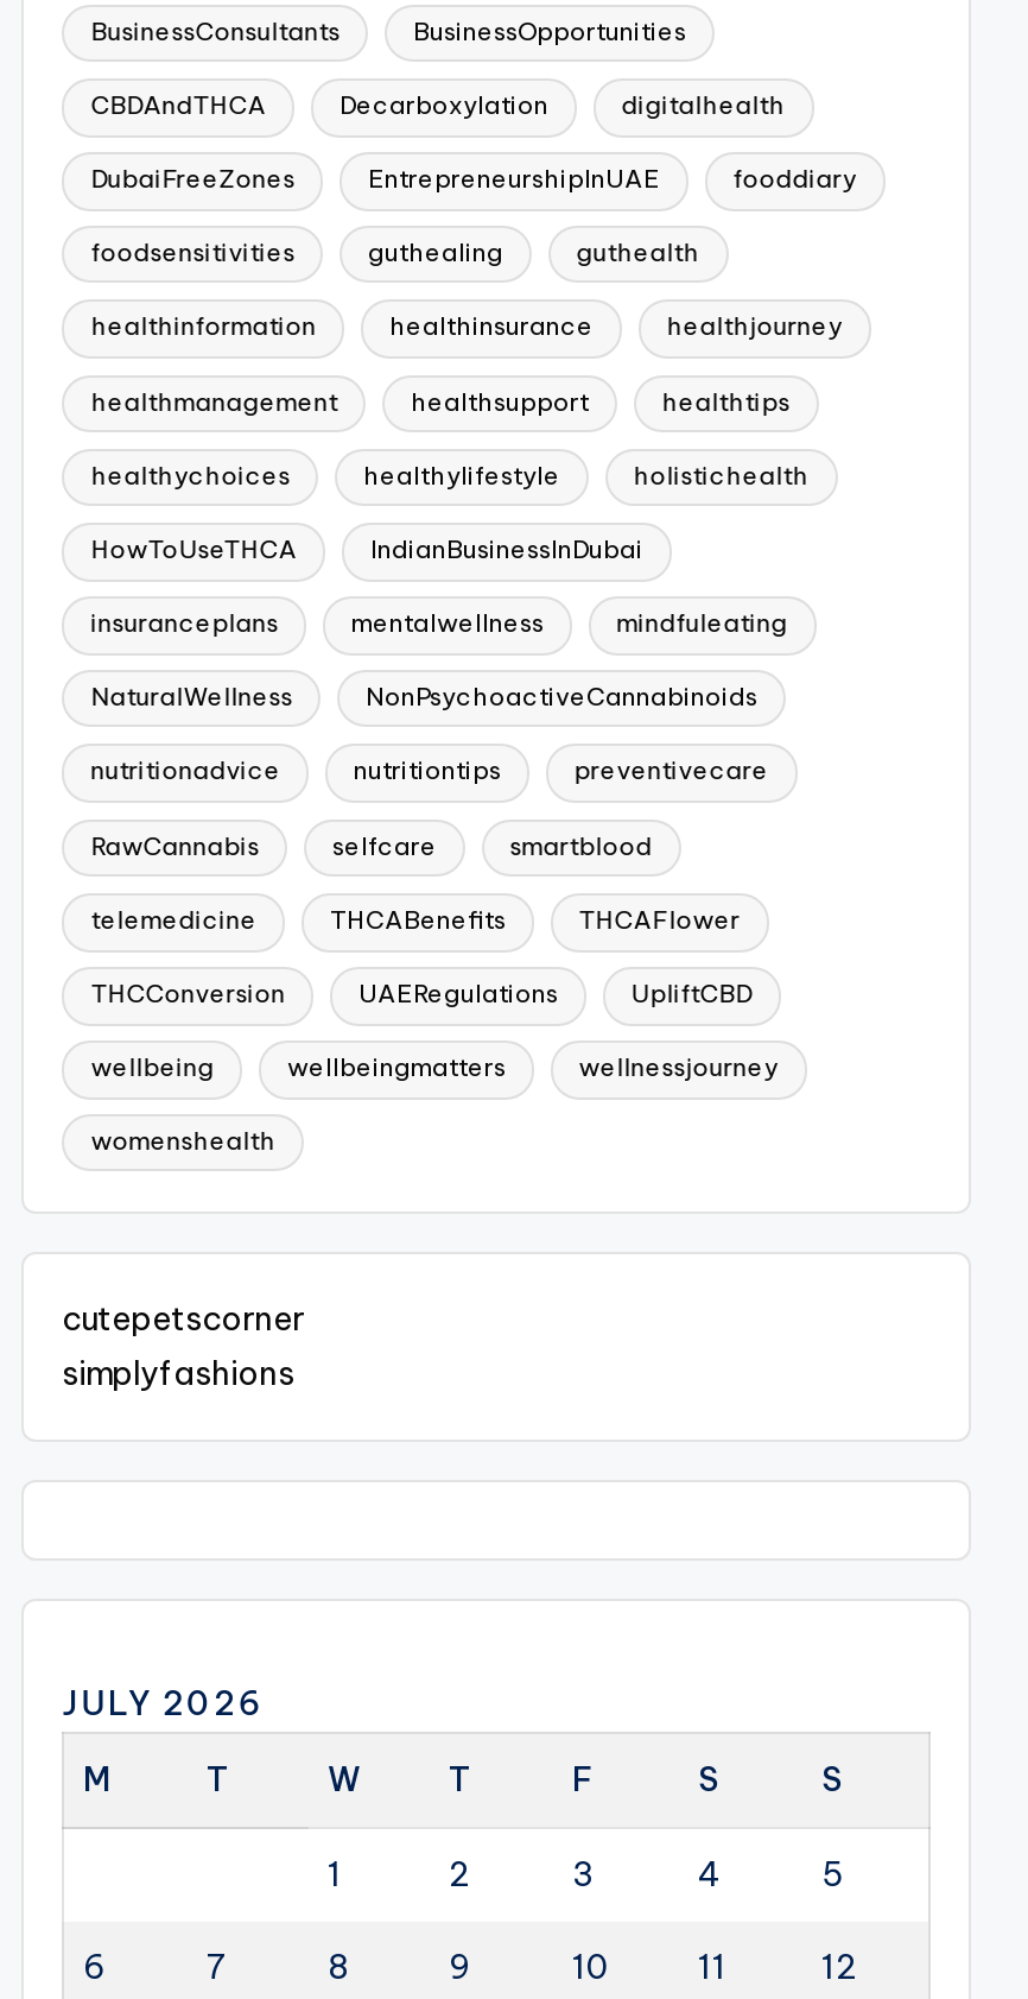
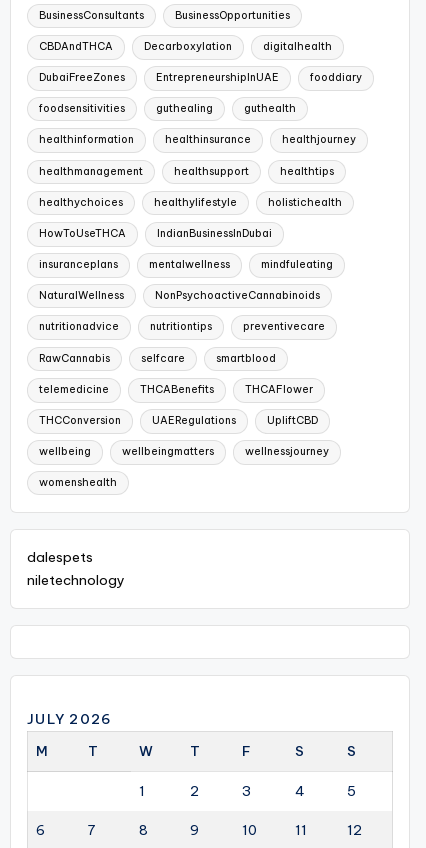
[62,1297,304,1394] cutepetscorner | simplyfashions -> [27,548,125,589] dalespets | niletechnology

